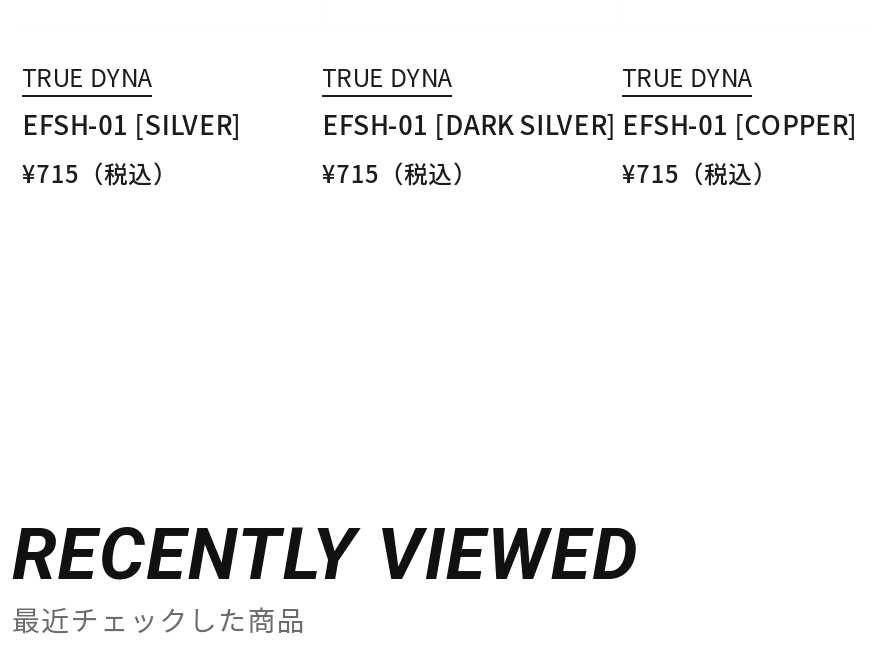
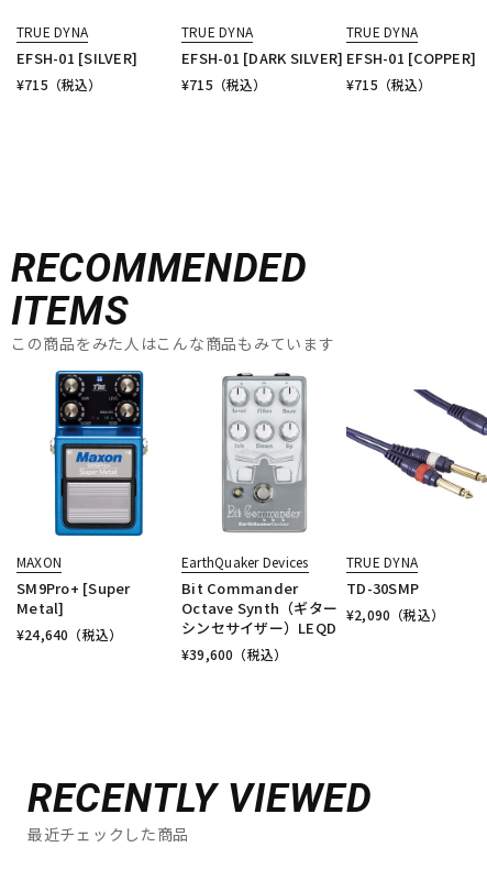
none -> [11,245,335,354] RECOMMENDED | ITEMS | この商品をみた人はこんな商品もみています
none -> [16,370,148,643] [image] | MAXON | SM9Pro+ [Super | Metal] | ¥24,640（税込）
none -> [181,372,338,663] [image] | EarthQuaker Devices | Bit Commander | Octave Synth（ギター | シンセサイザー）LEQD | ¥39,600（税込）
none -> [345,388,484,499] [image]
none -> [346,552,444,623] TRUE DYNA | TD-30SMP | ¥2,090（税込）

